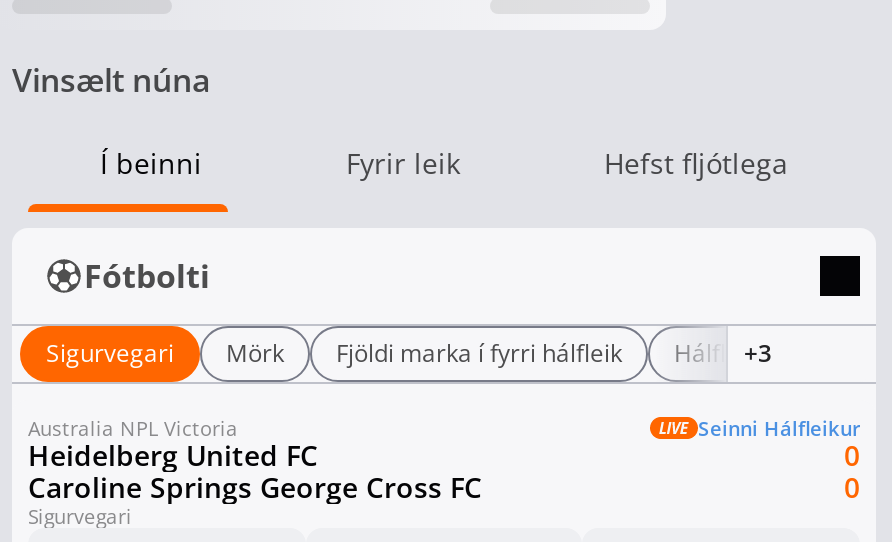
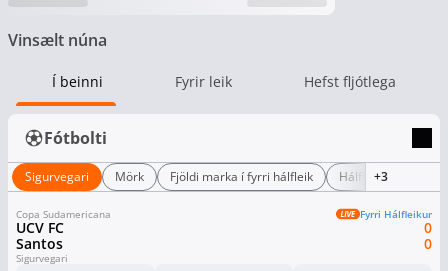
[28,414,860,506] Australia NPL Victoria | Seinni Hálfleikur | Heidelberg United FC | Caroline Springs George Cross FC -> [16,207,432,253] Copa Sudamericana | Fyrri Hálfleikur | UCV FC | Santos

